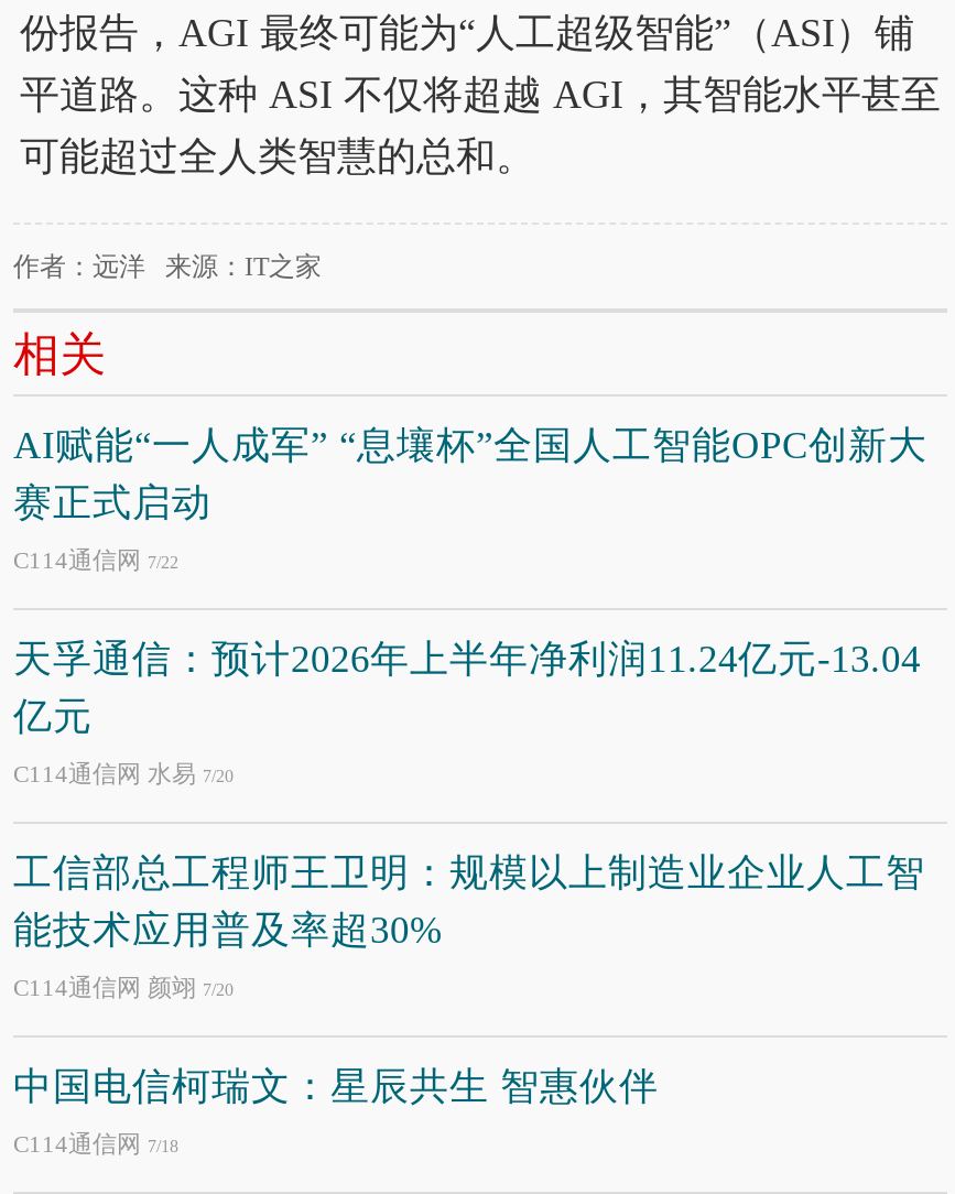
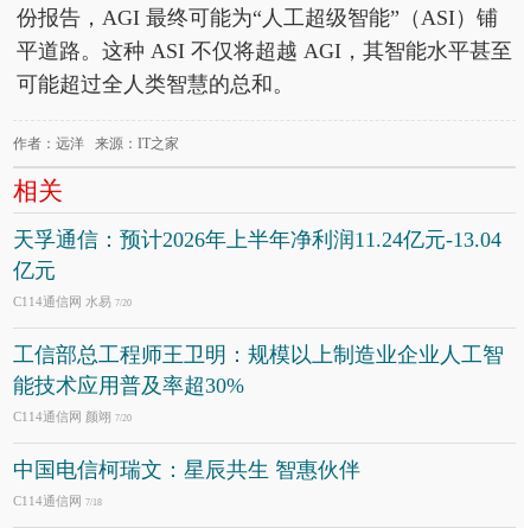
[13,423,927,573] AI赋能“一人成军” “息壤杯”全国人工智能OPC创新大 | 赛正式启动 | C114通信网7/22 -> none

